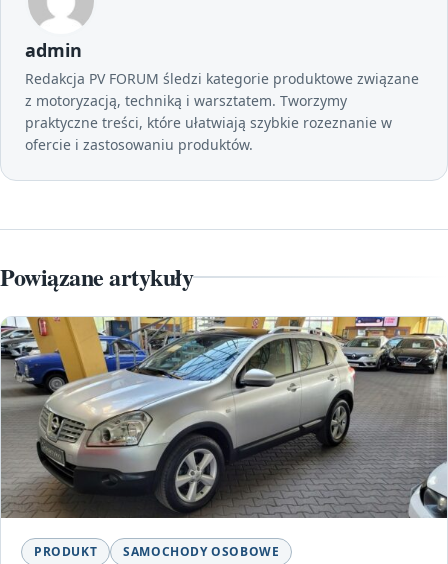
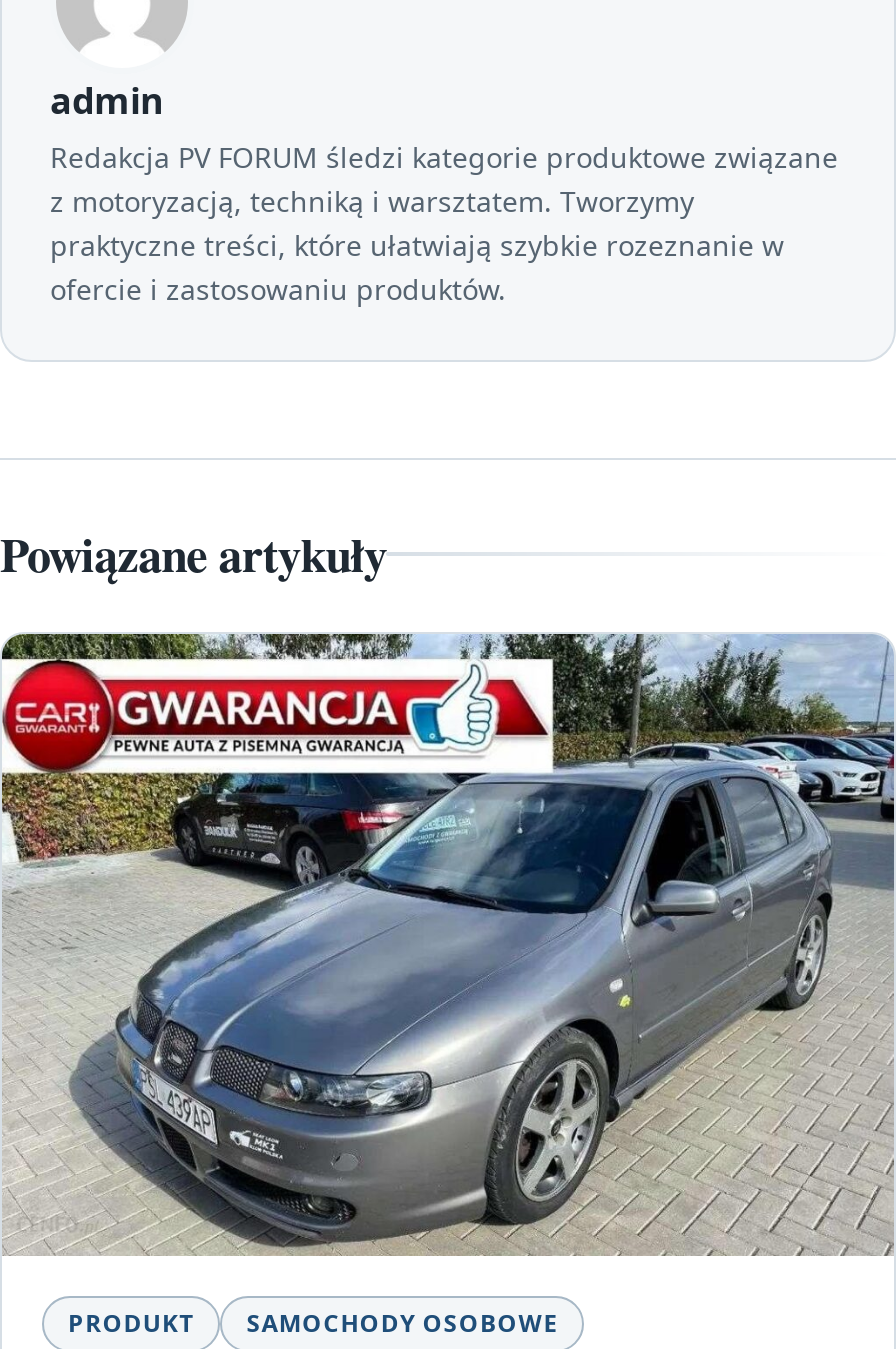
[3,316,445,519] [image] -> [6,632,890,1256] [image]

